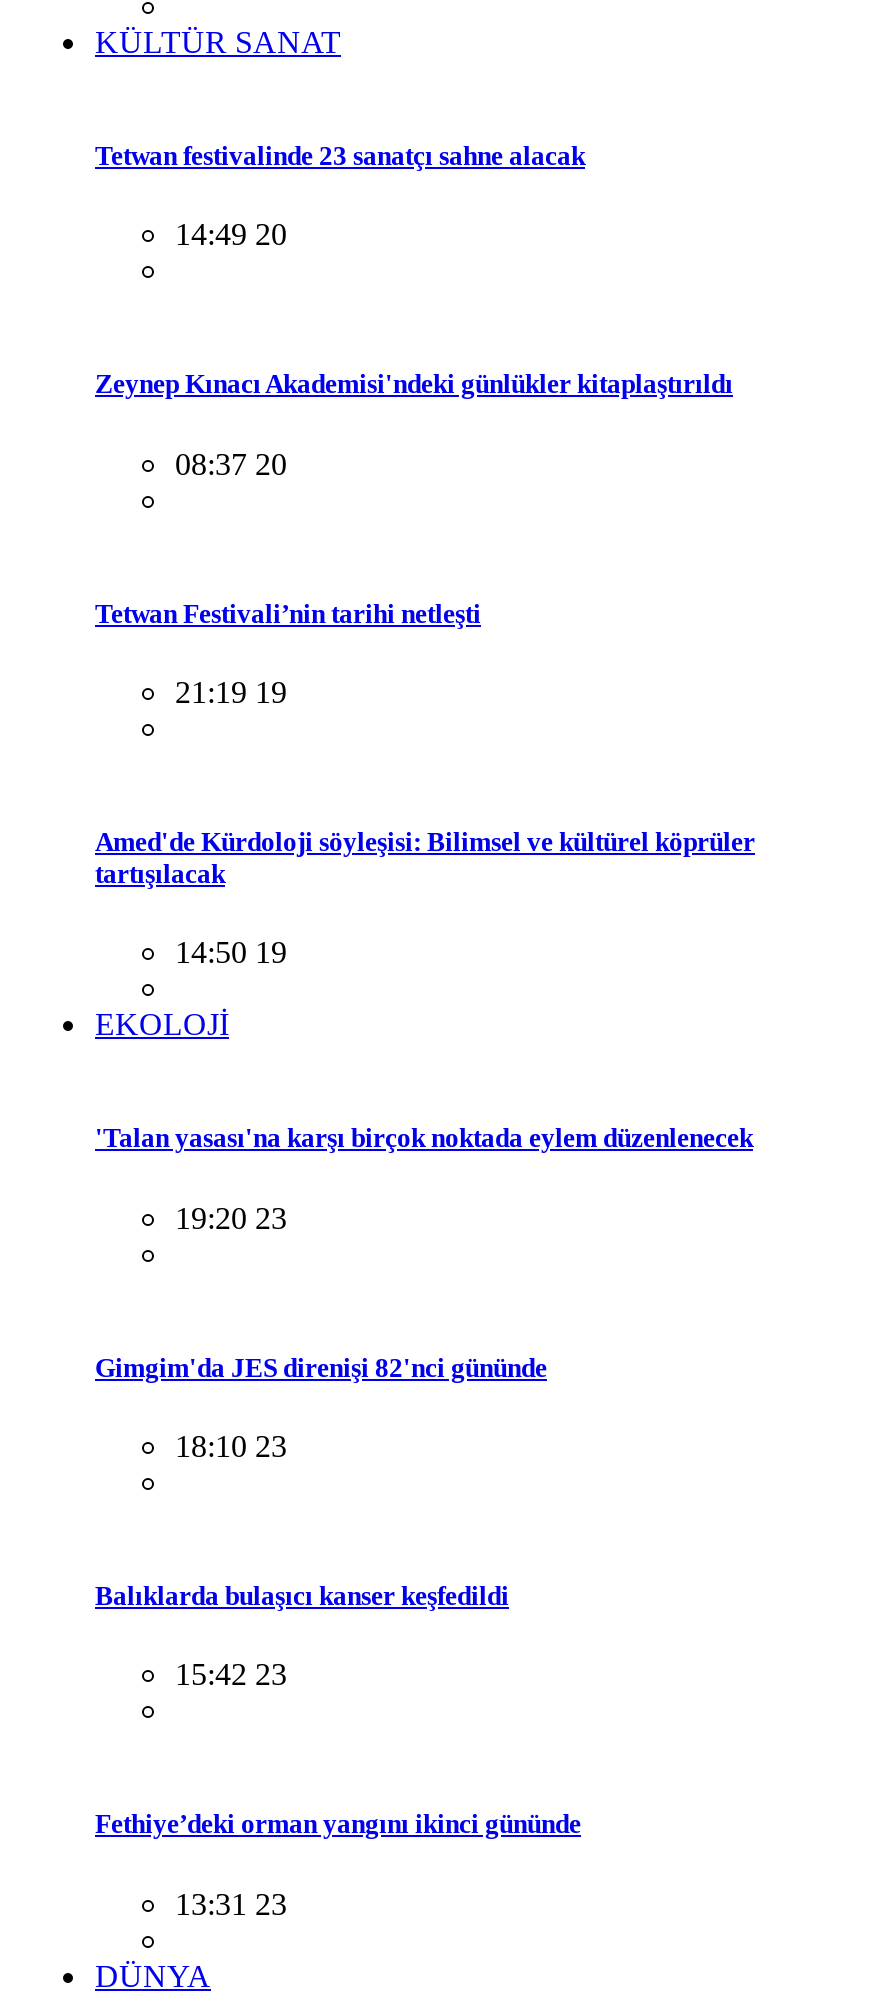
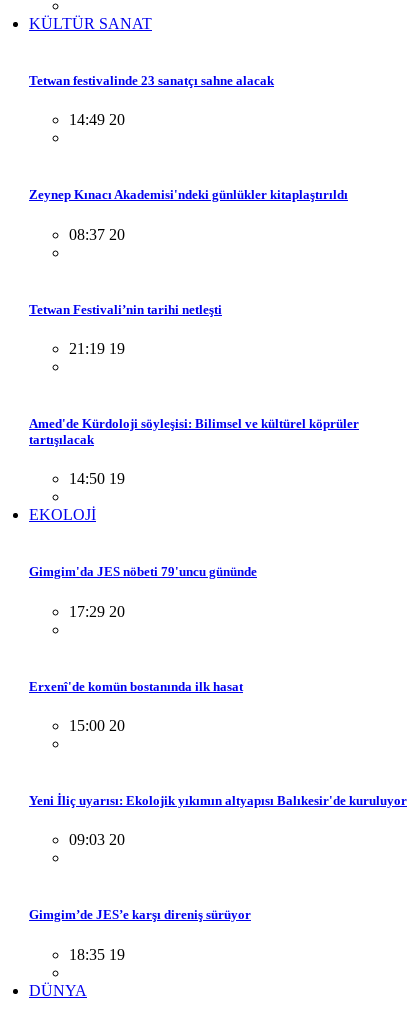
[95,1124,753,1154] 'Talan yasası'na karşı birçok noktada eylem düzenlenecek -> [29,564,257,579] Gimgim'da JES nöbeti 79'uncu gününde
[175,1200,287,1234] 19:20 23 -> [69,603,125,620] 17:29 20
[95,1353,547,1383] Gimgim'da JES direnişi 82'nci gününde -> [29,679,243,694] Erxenî'de komün bostanında ilk hasat
[175,1429,287,1463] 18:10 23 -> [69,717,125,734] 15:00 20
[95,1581,509,1611] Balıklarda bulaşıcı kanser keşfedildi -> [29,793,407,808] Yeni İliç uyarısı: Ekolojik yıkımın altyapısı Balıkesir'de kuruluyor
[175,1658,287,1692] 15:42 23 -> [69,831,125,848] 09:03 20
[95,1810,581,1840] Fethiye’deki orman yangını ikinci gününde -> [29,907,251,922] Gimgim’de JES’e karşı direniş sürüyor
[175,1886,287,1920] 13:31 23 -> [69,946,125,963] 18:35 19

